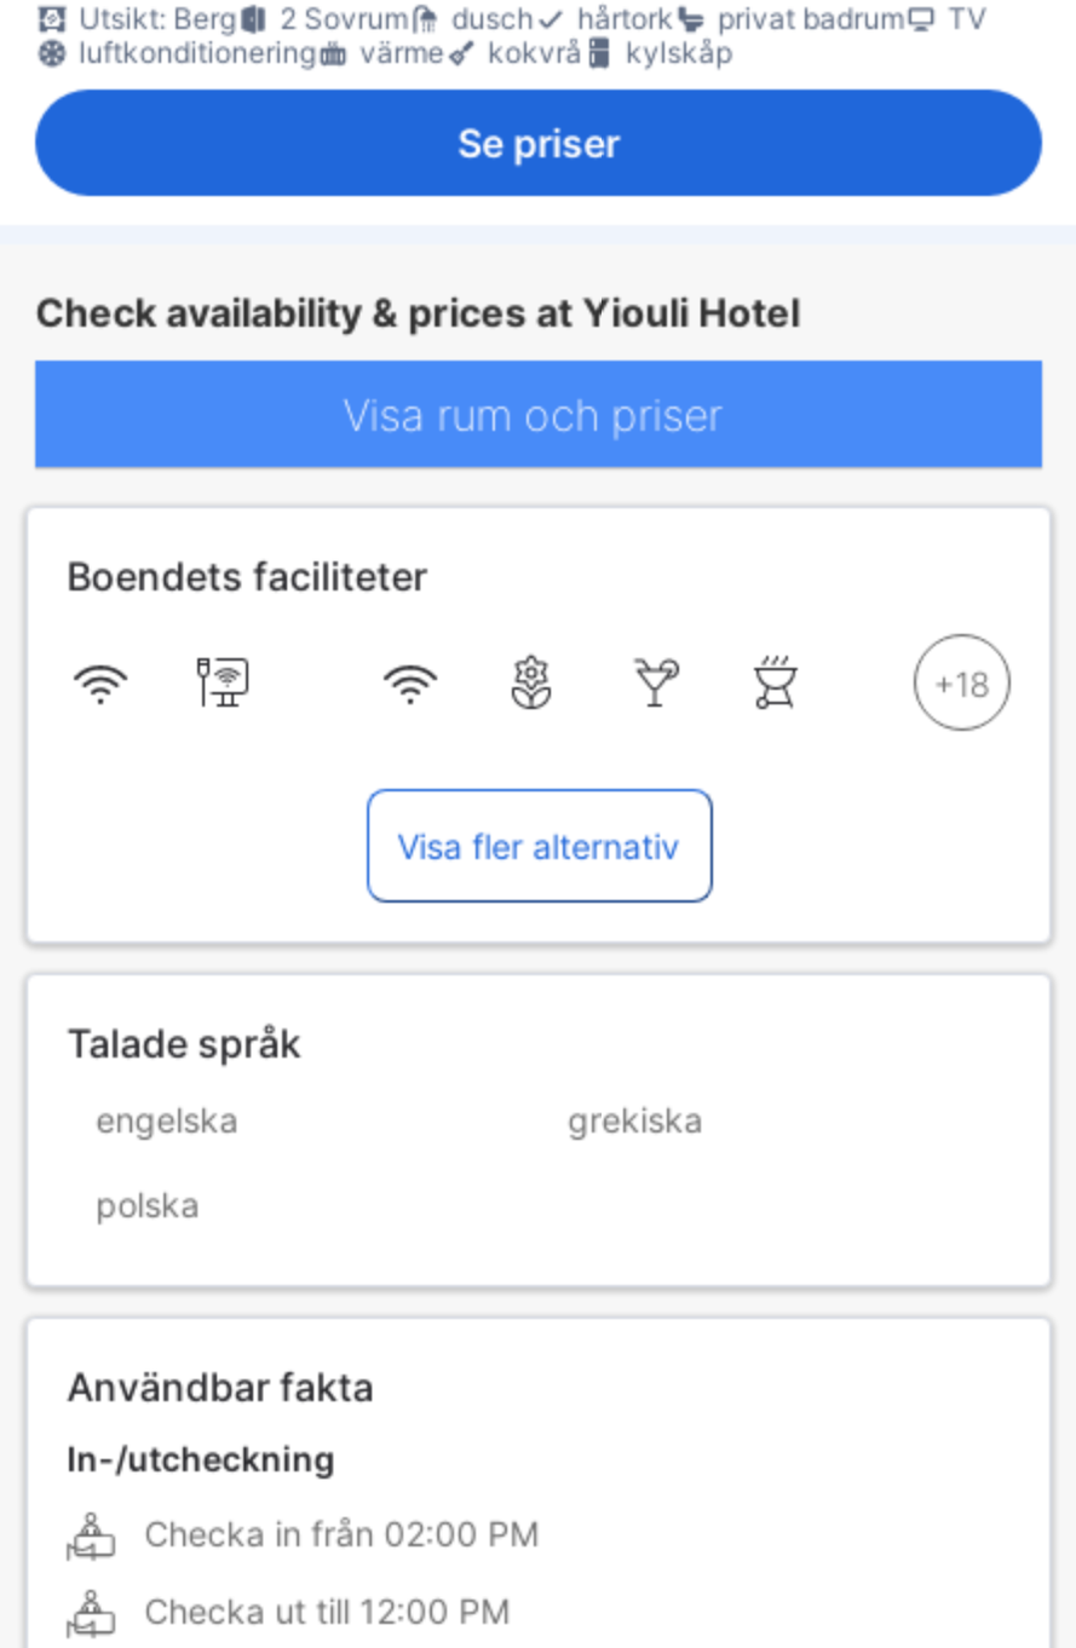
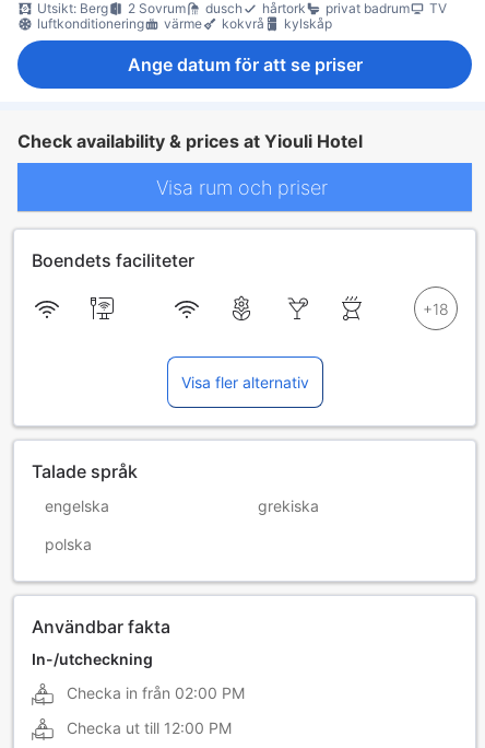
[458,119,620,167] Se priser -> [127,54,362,76] Ange datum för att se priser

